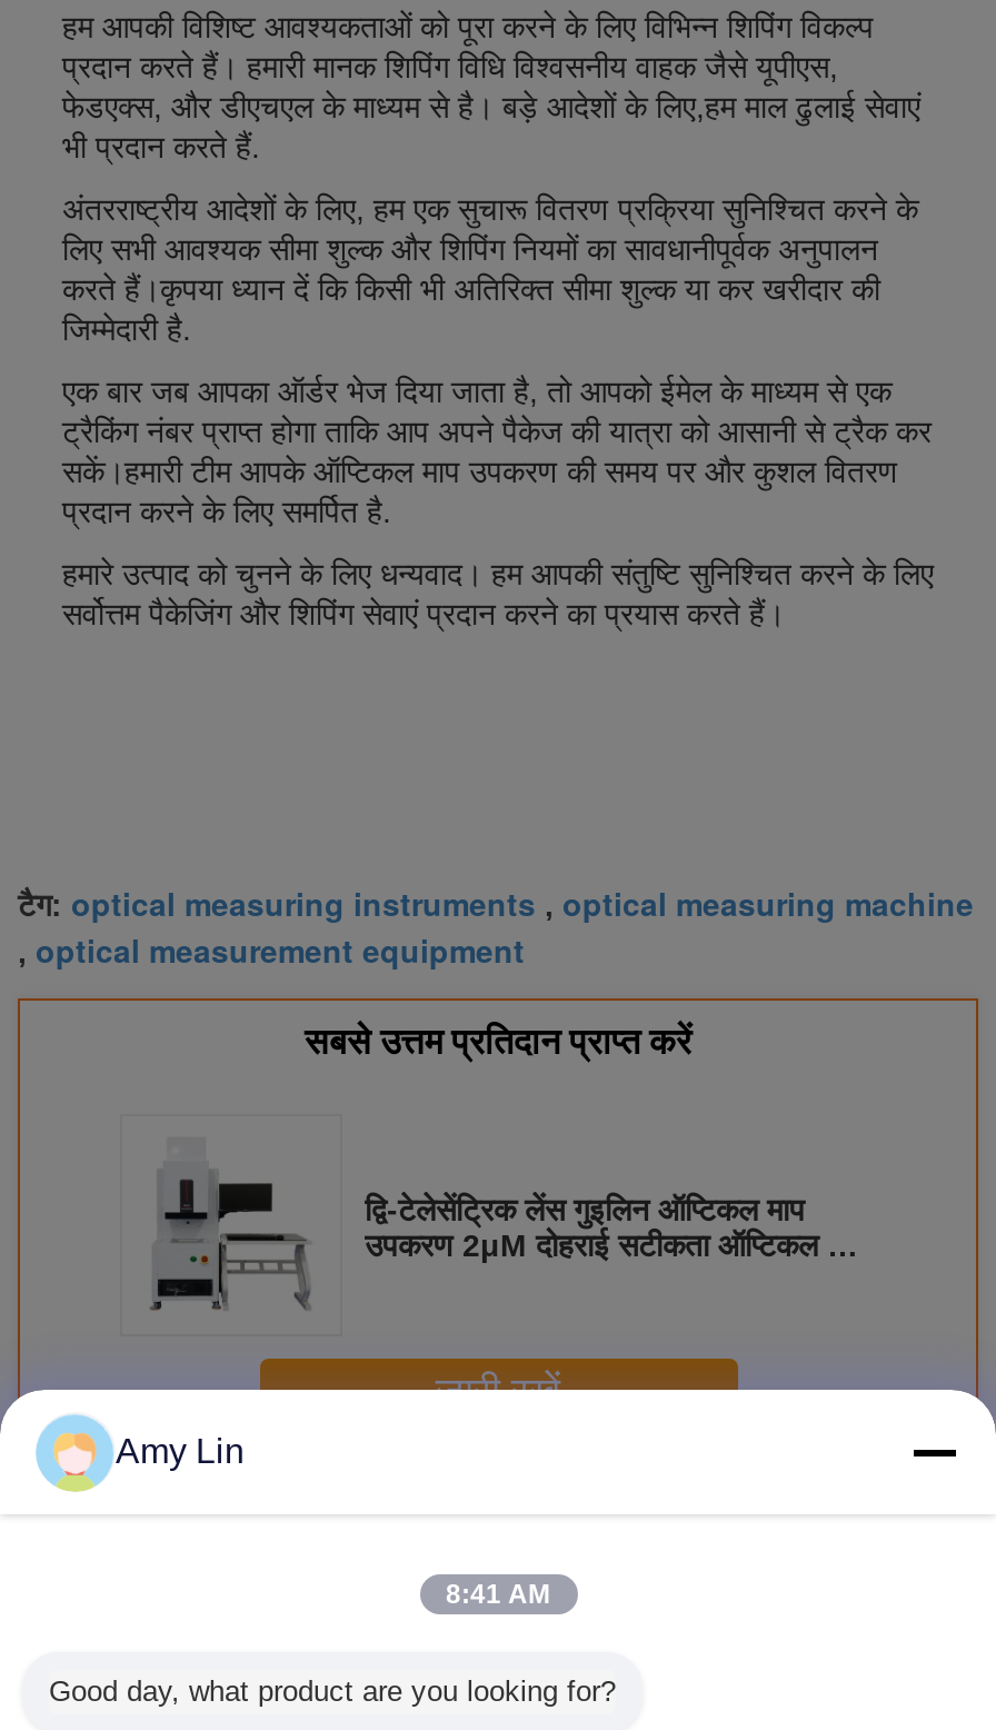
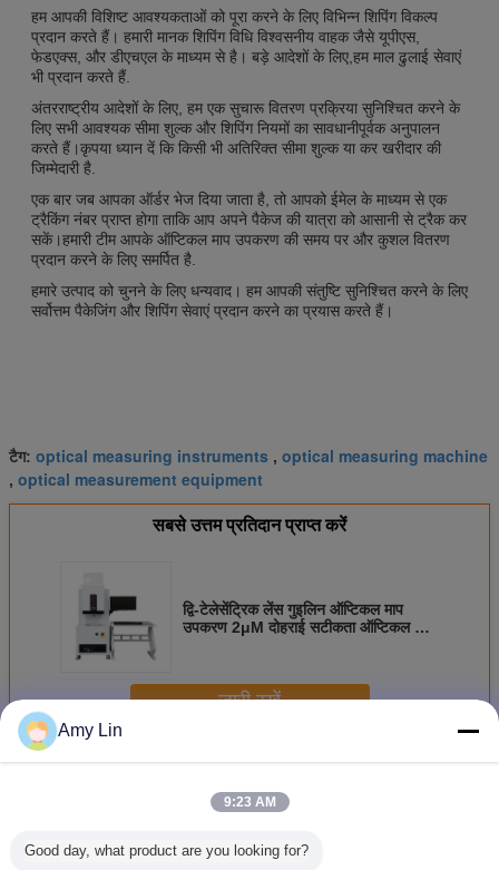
[446,1579,550,1610] 8:41 AM -> [223,794,276,810] 9:23 AM

